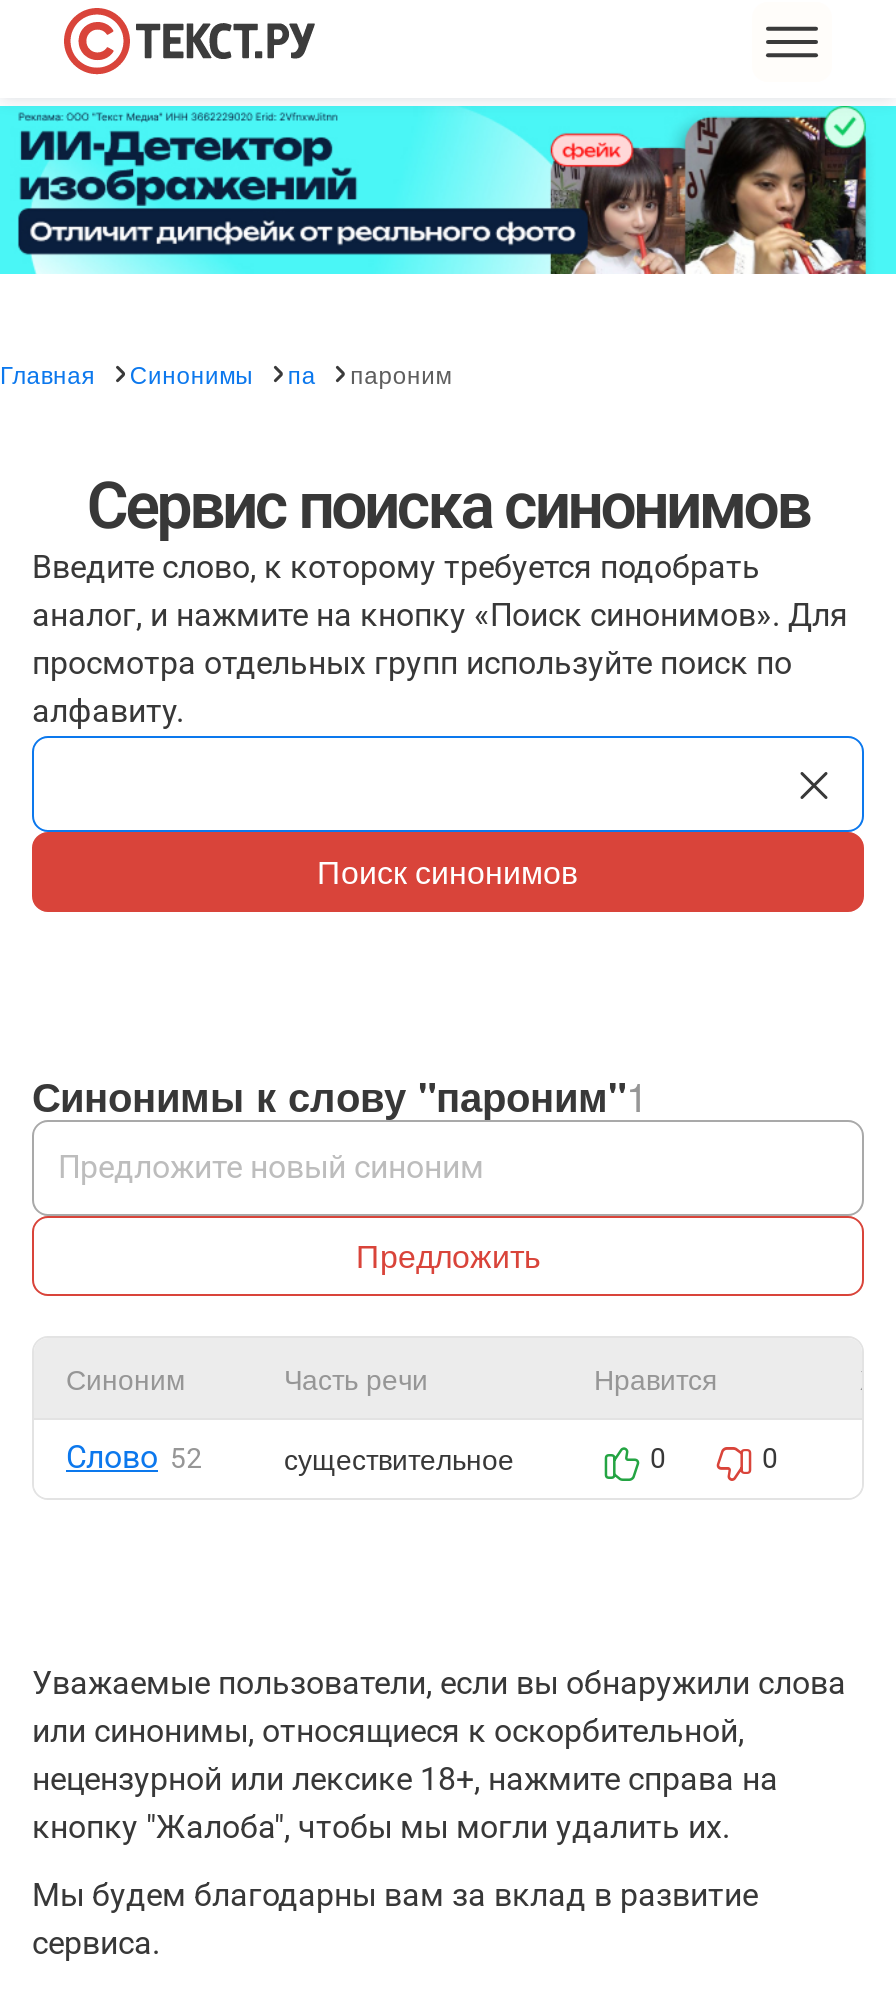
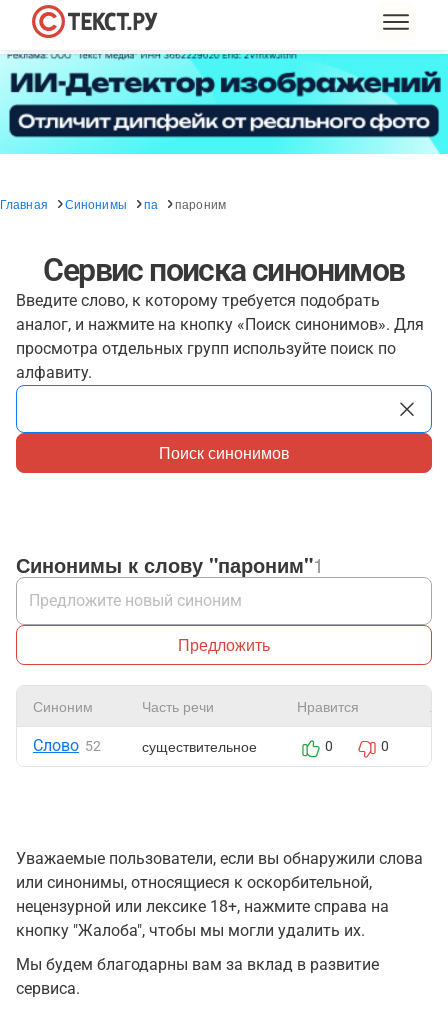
[6,104,878,276] [image] -> [3,53,442,155] [image]

